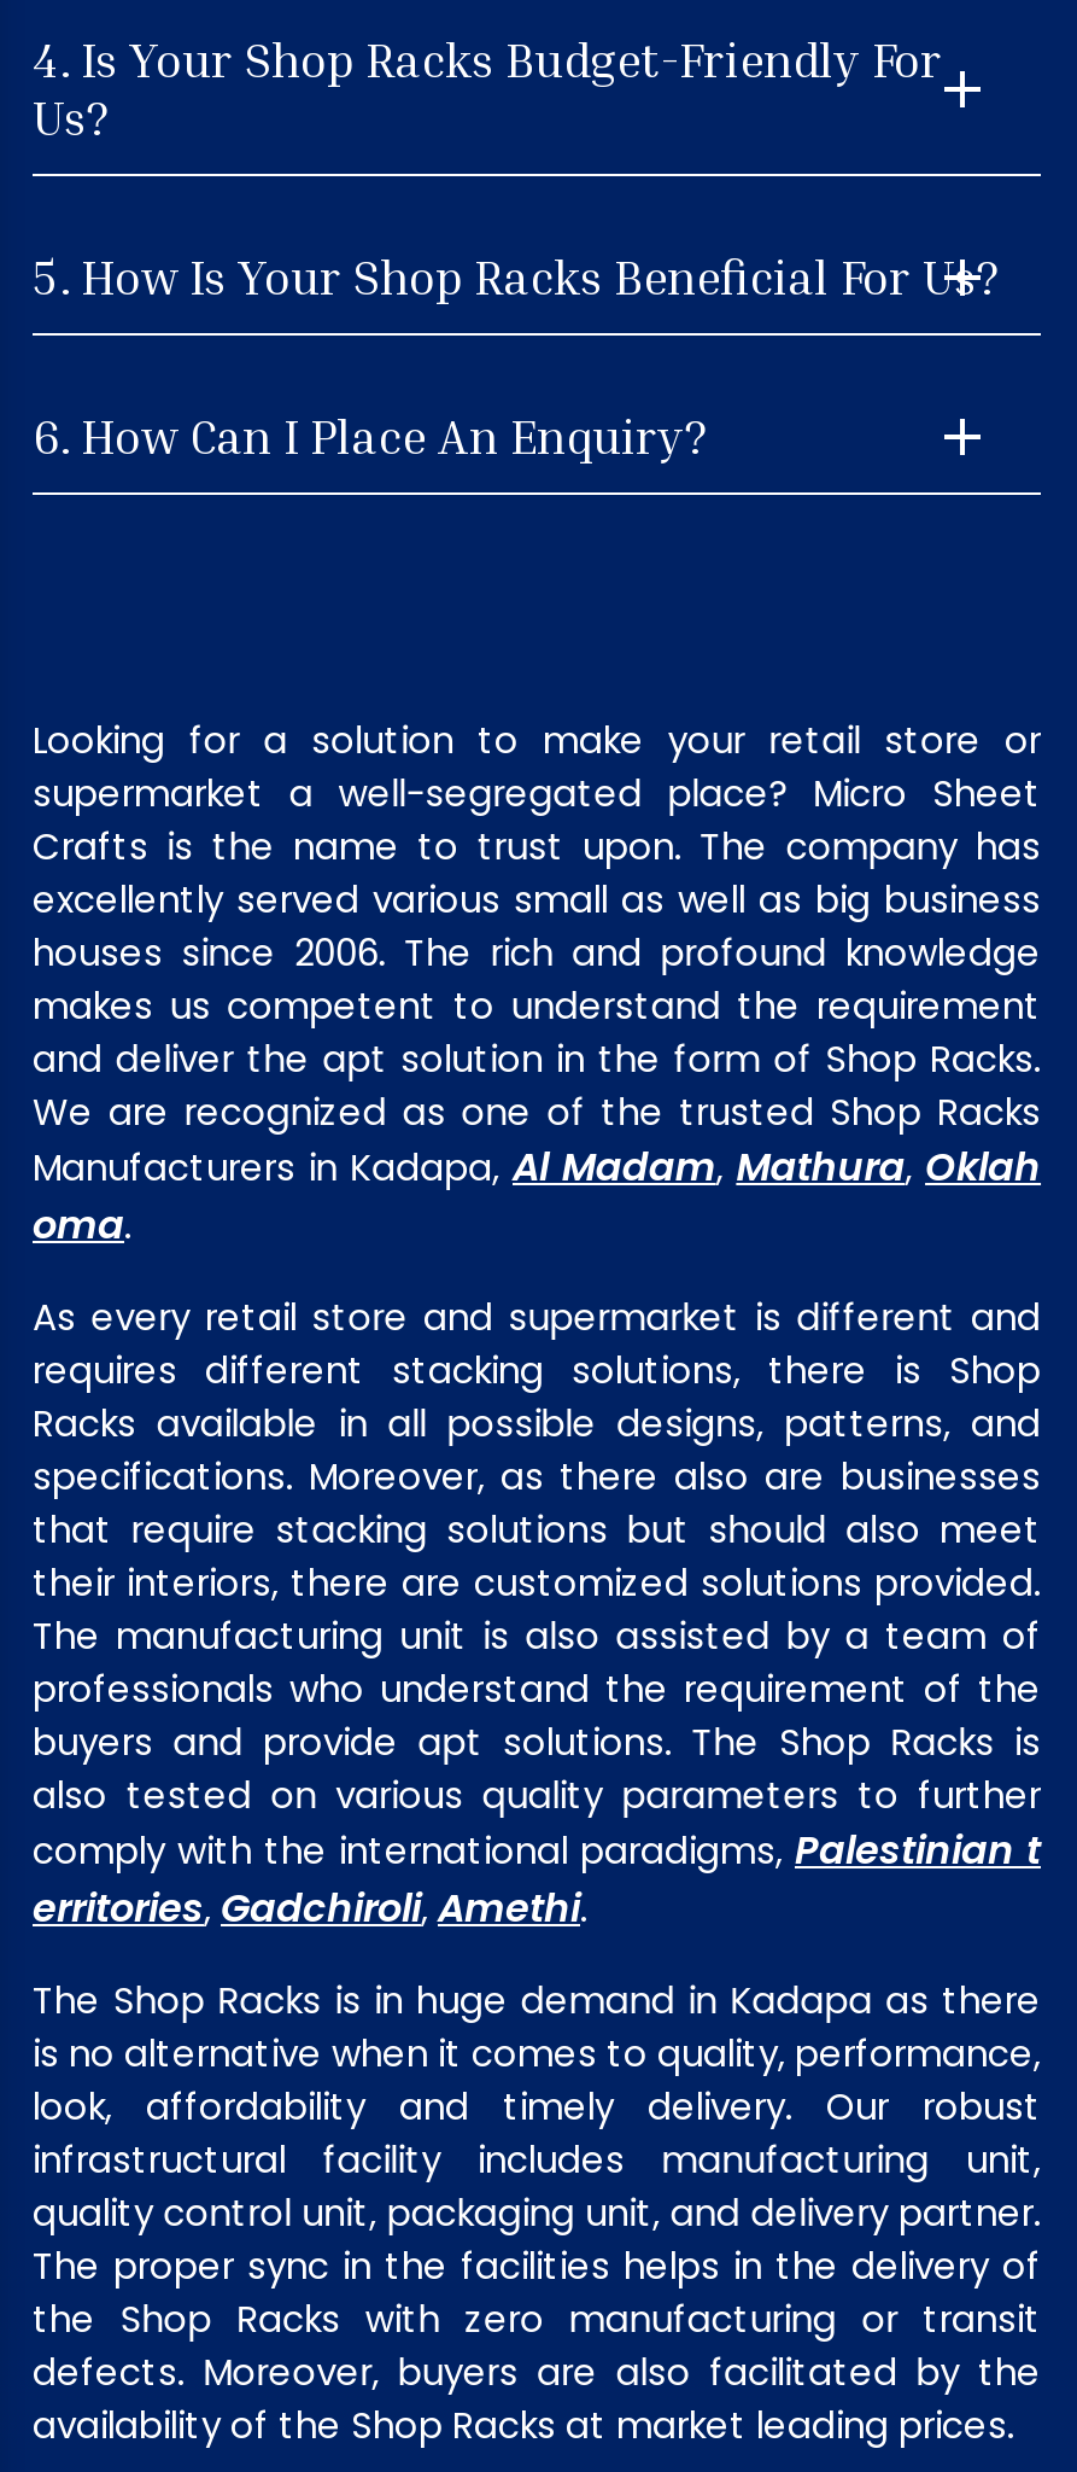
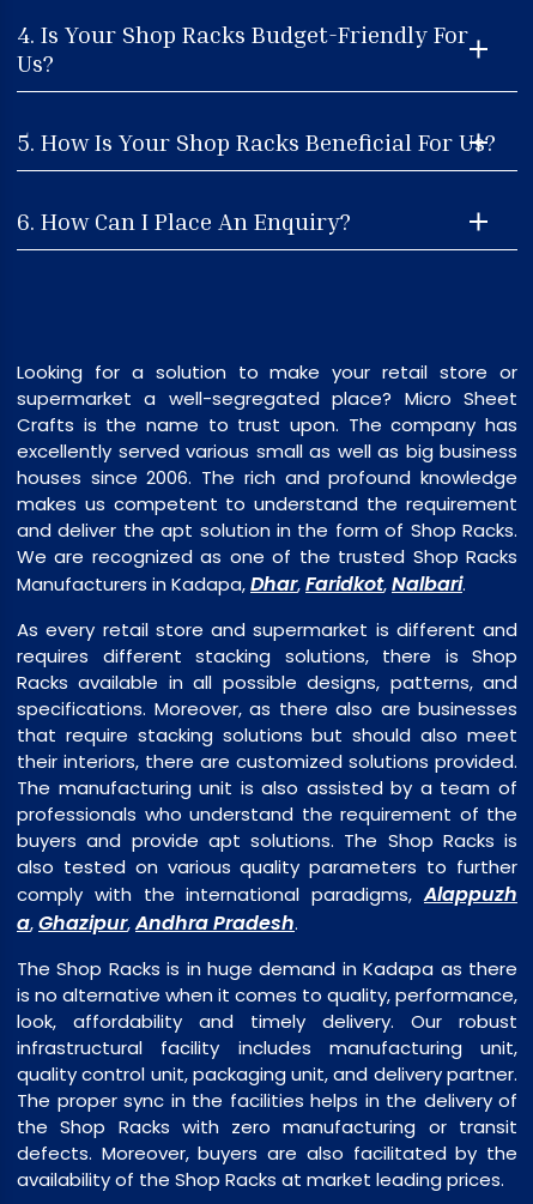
[33,1139,1041,1253] Manufacturers in Kadapa, Al Madam, Mathura, Oklah | oma. -> [17,570,466,598] Manufacturers in Kadapa, Dhar, Faridkot, Nalbari.
[33,1823,1041,1936] comply with the international paradigms, Palestinian t | erritories, Gadchiroli, Amethi. -> [17,881,517,937] comply with the international paradigms, Alappuzh | a, Ghazipur, Andhra Pradesh.

